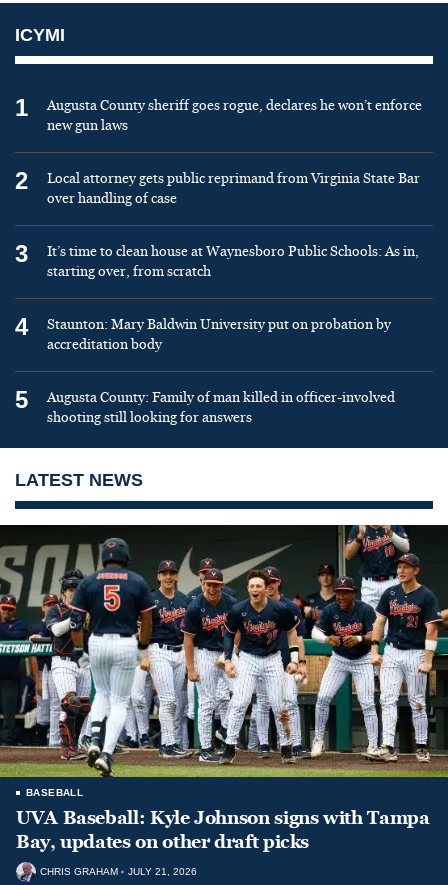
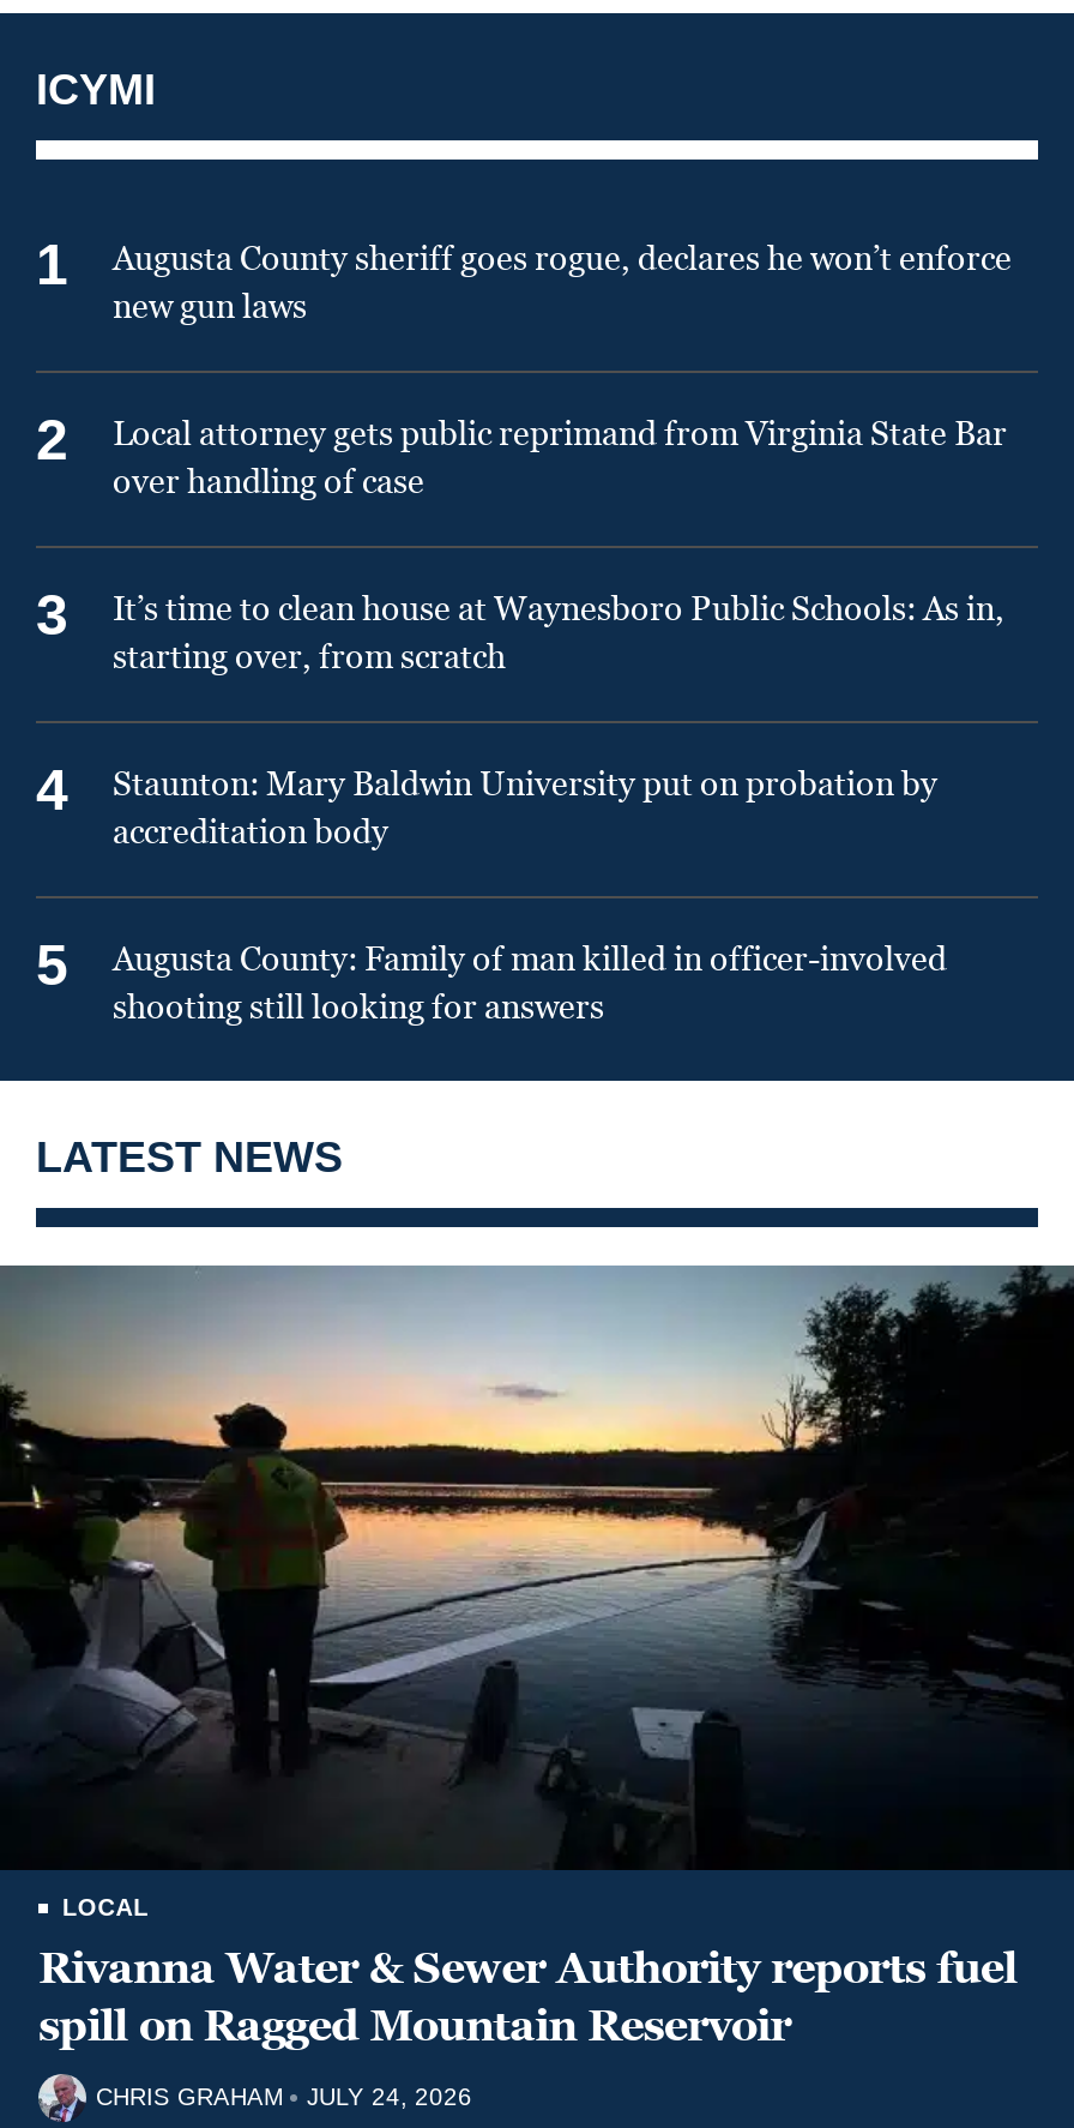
[3,524,445,854] [image] | BASEBALL | UVA Baseball: Kyle Johnson signs with Tampa | Bay, updates on other draft picks -> [7,1263,1067,2054] [image] | LOCAL | Rivanna Water & Sewer Authority reports fuel | spill on Ragged Mountain Reservoir
[40,866,197,877] CHRIS GRAHAM JULY 21, 2026 -> [96,2083,472,2110] CHRIS GRAHAM JULY 24, 2026

